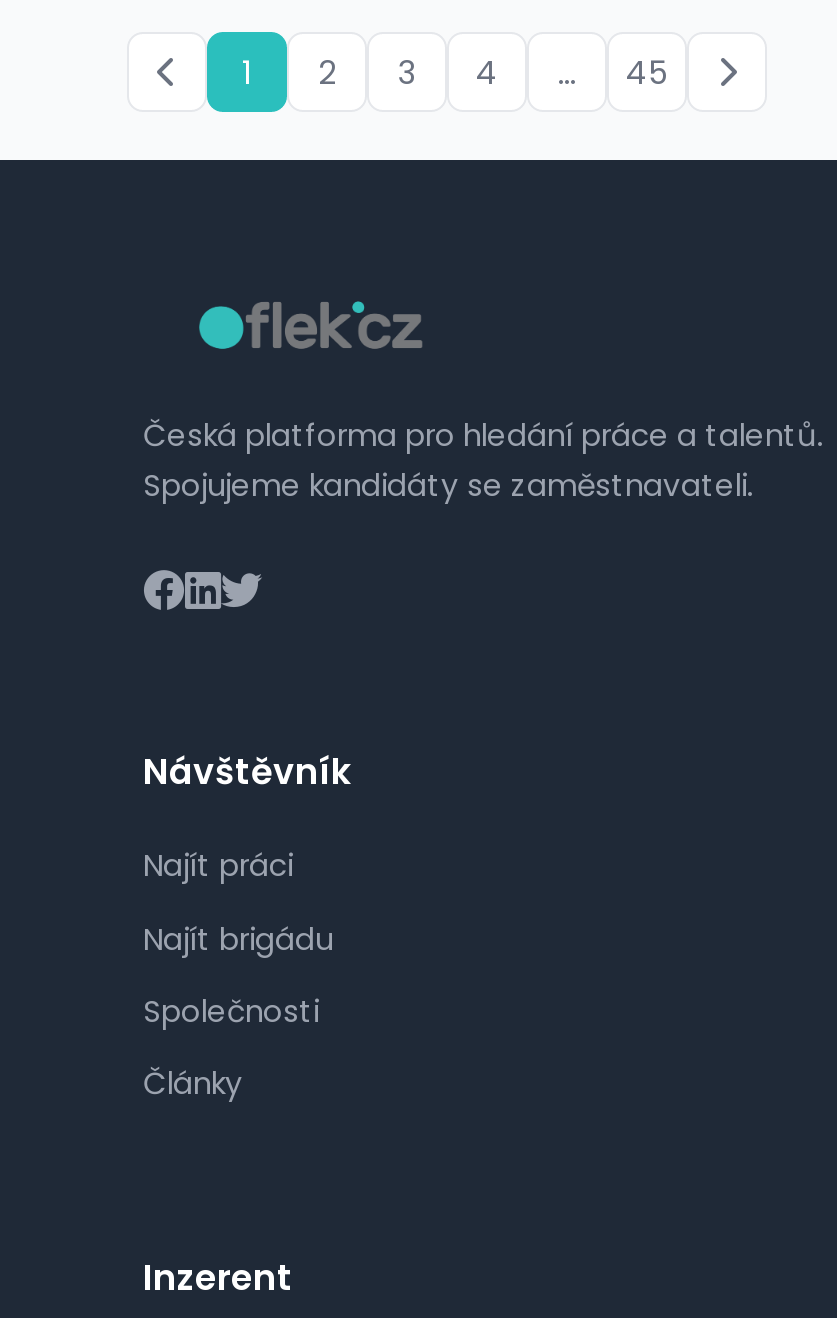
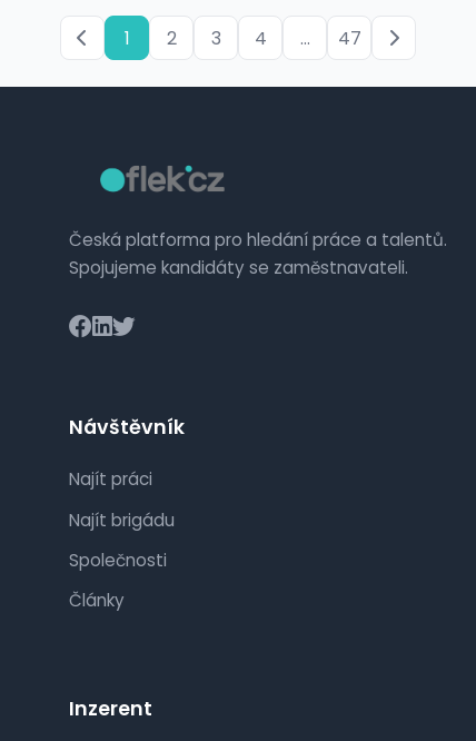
[626,49,668,95] 45 -> [338,25,361,51] 47

